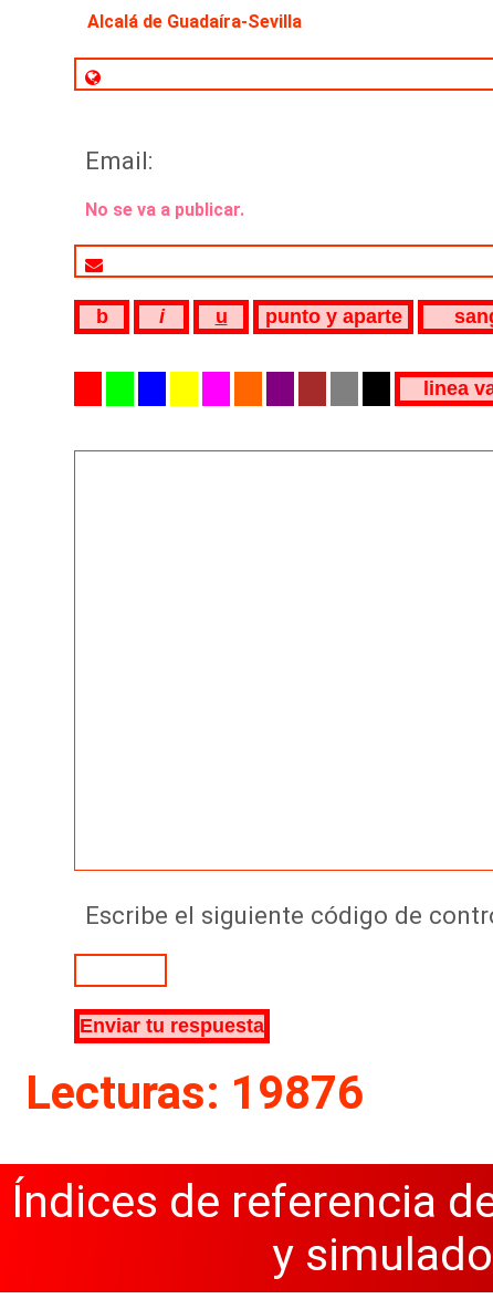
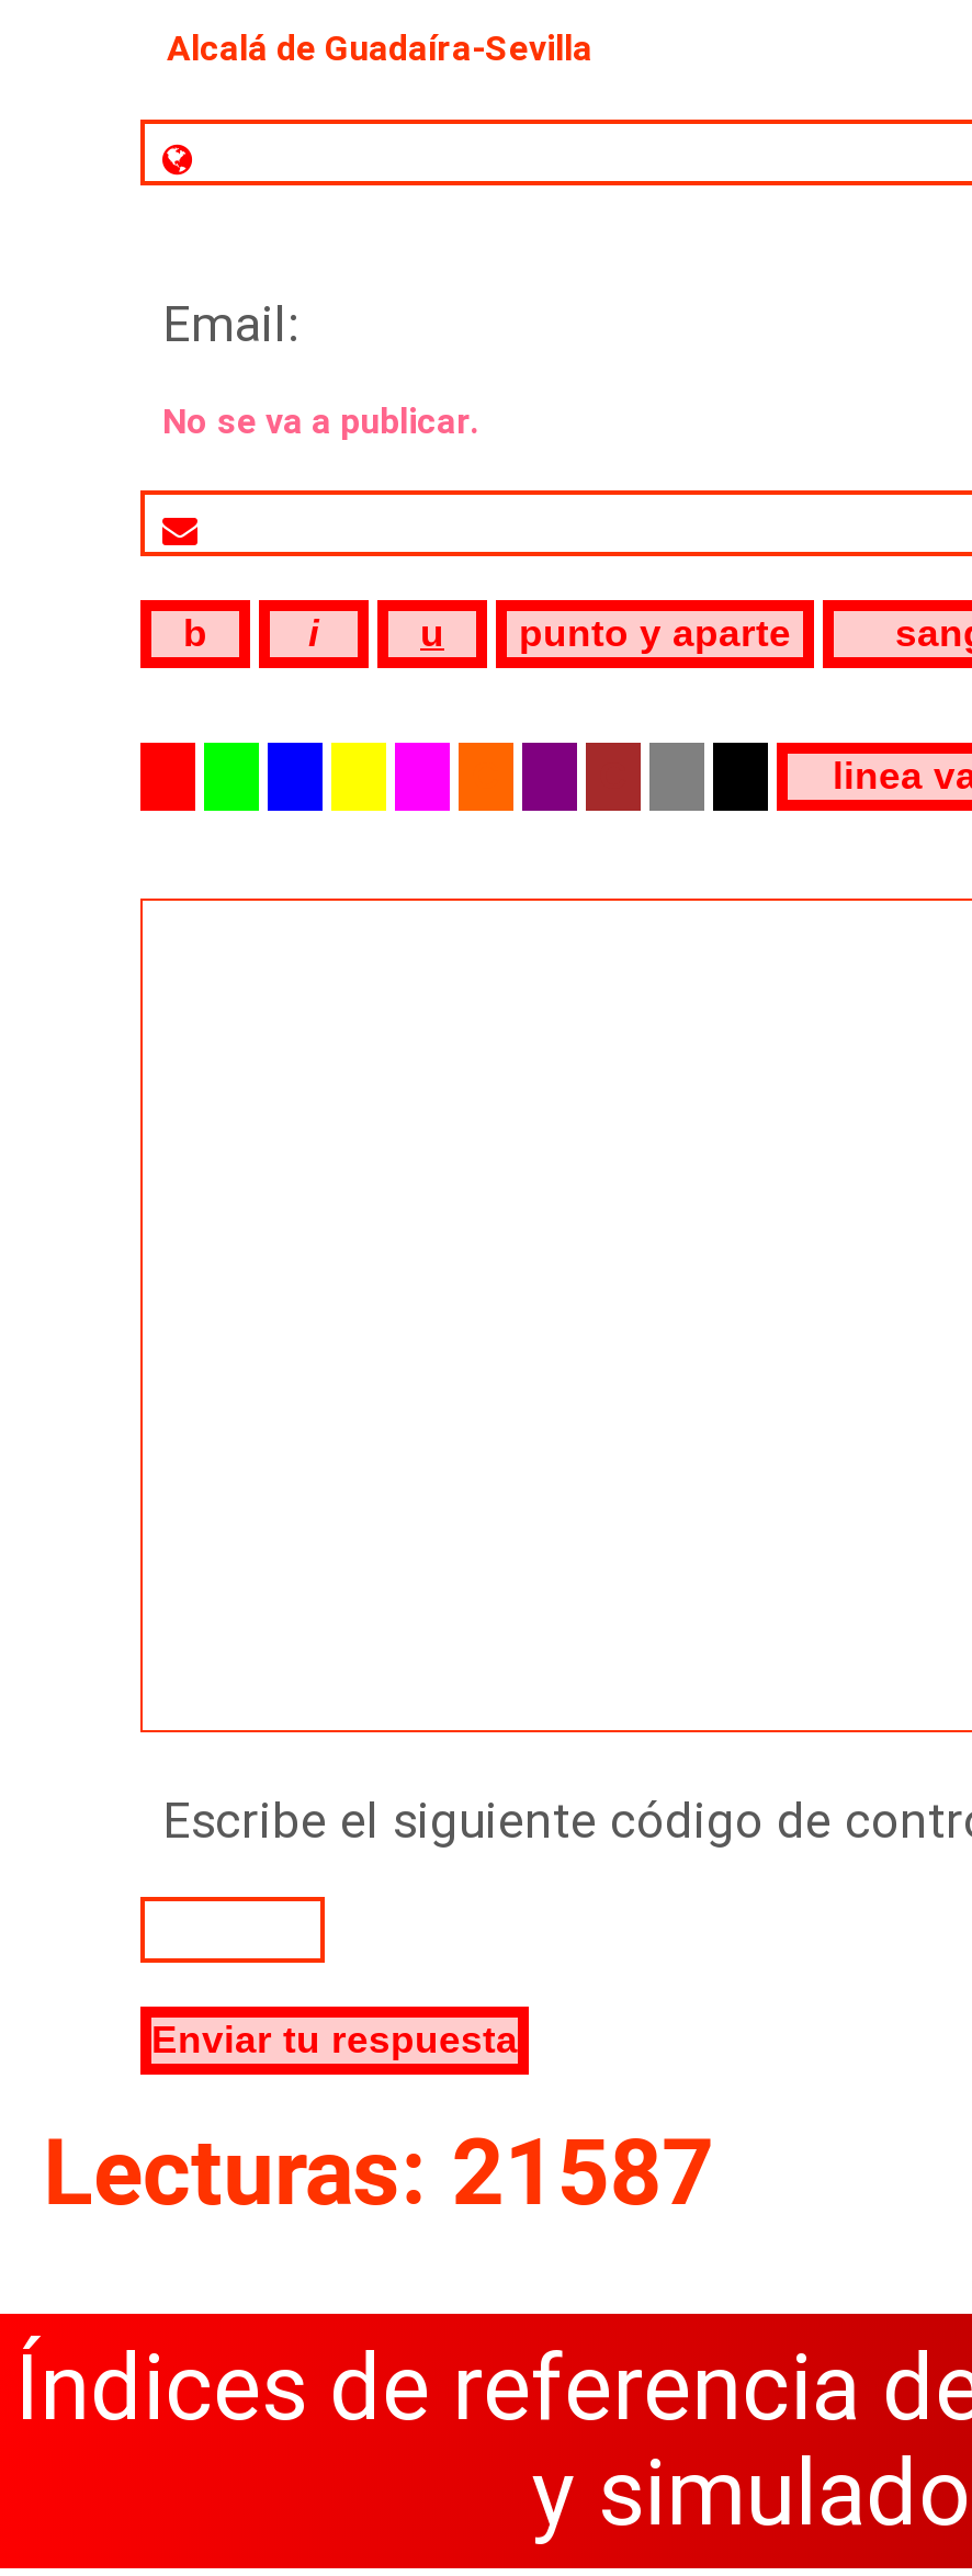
[25,1066,363,1120] Lecturas: 19876 -> [43,2119,715,2227] Lecturas: 21587

